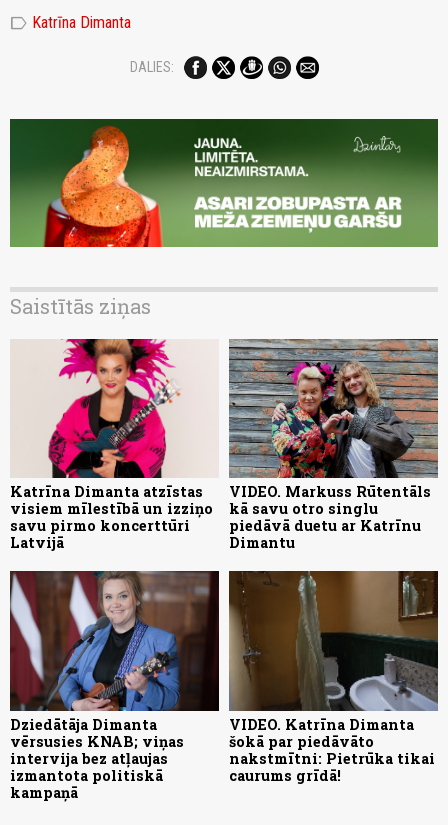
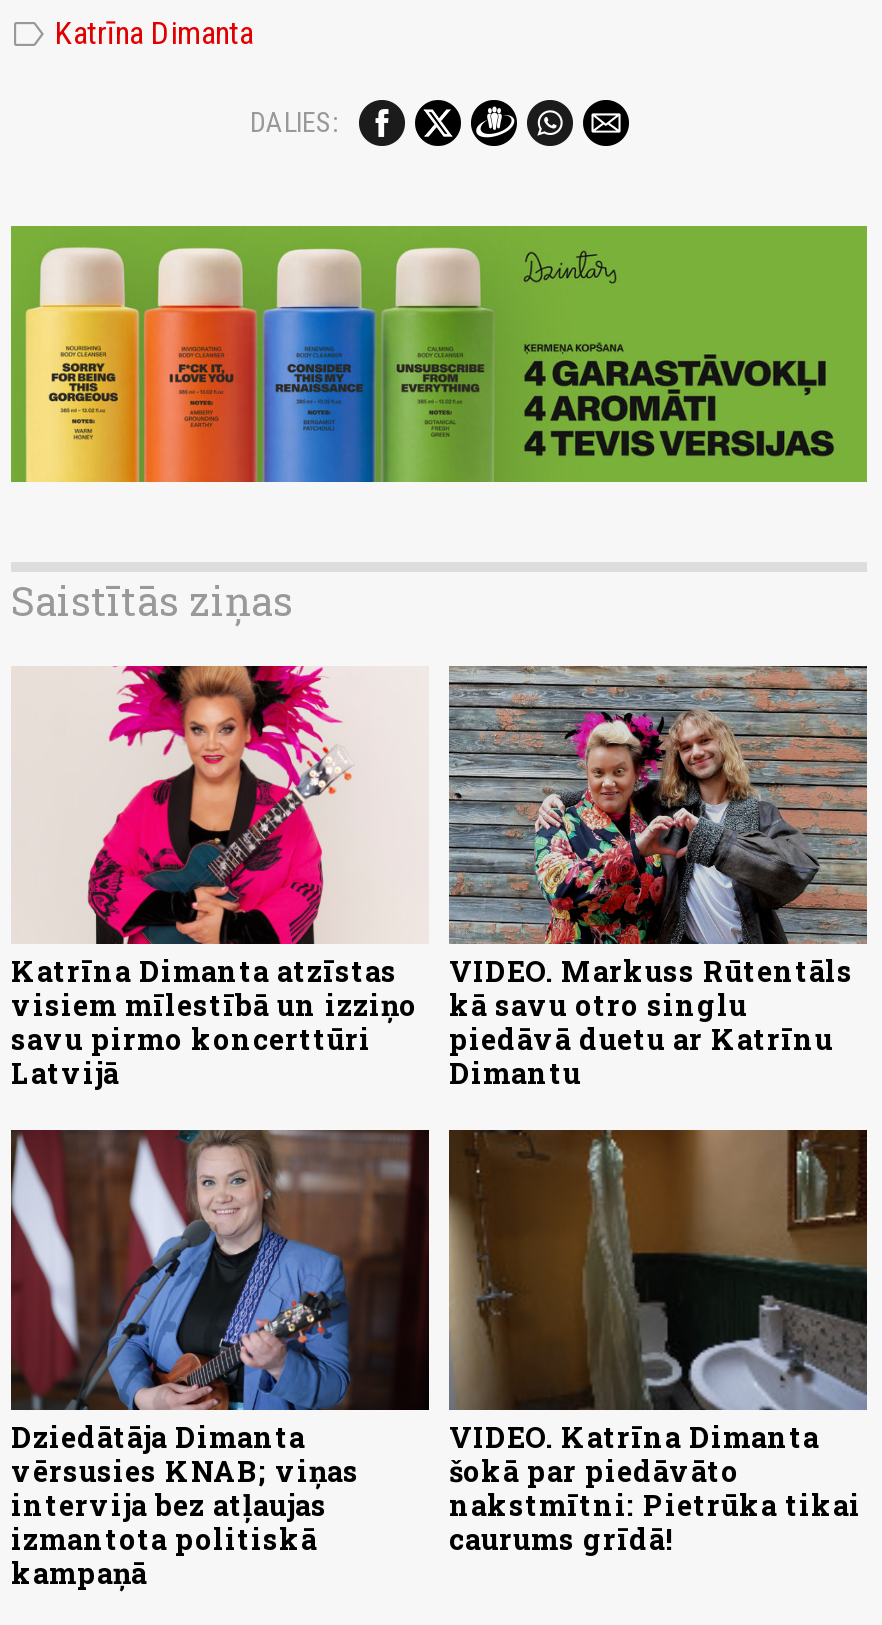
[9,118,439,248] [image] -> [9,224,869,484] [image]

